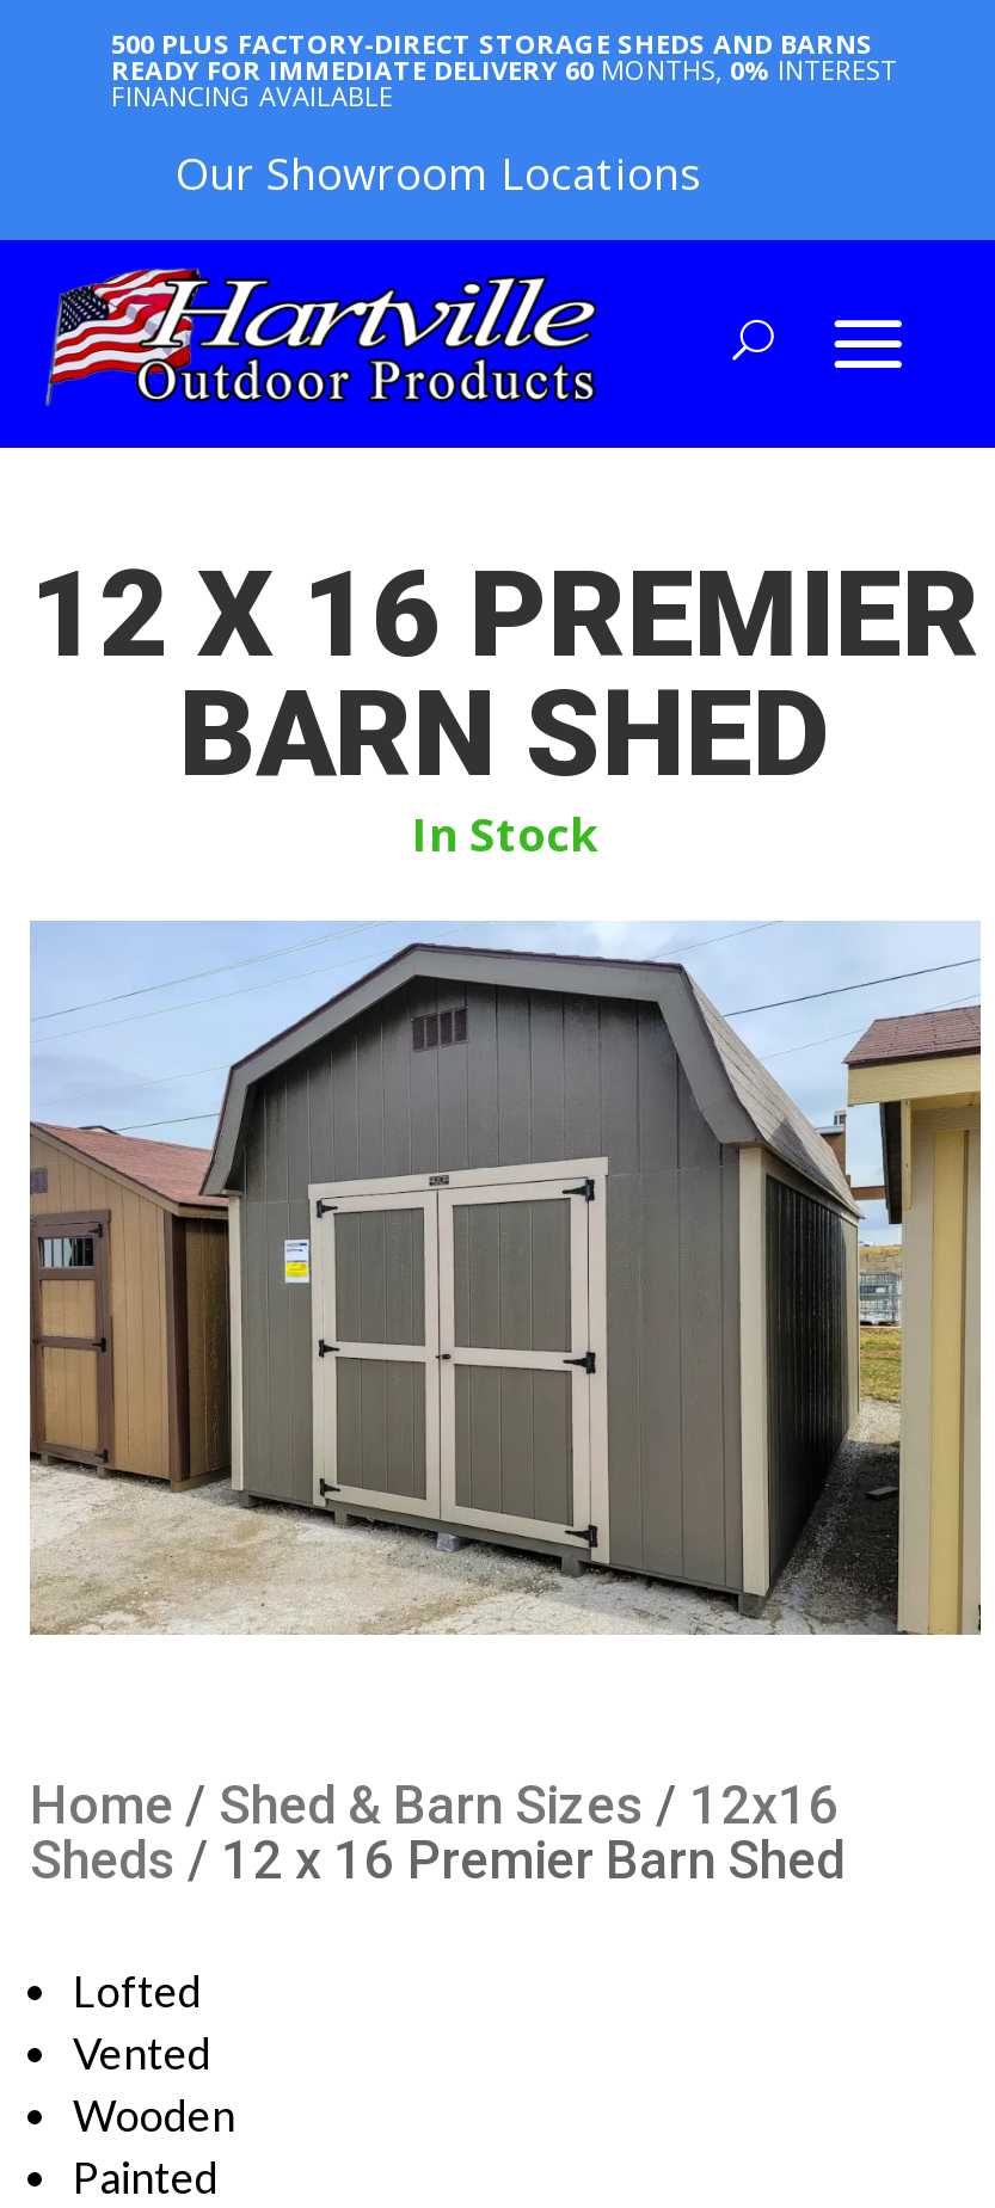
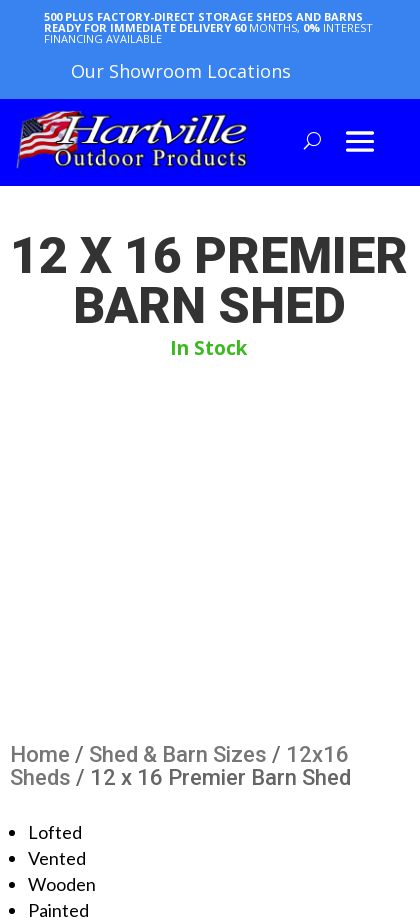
[27,921,983,1637] [image] -> none

